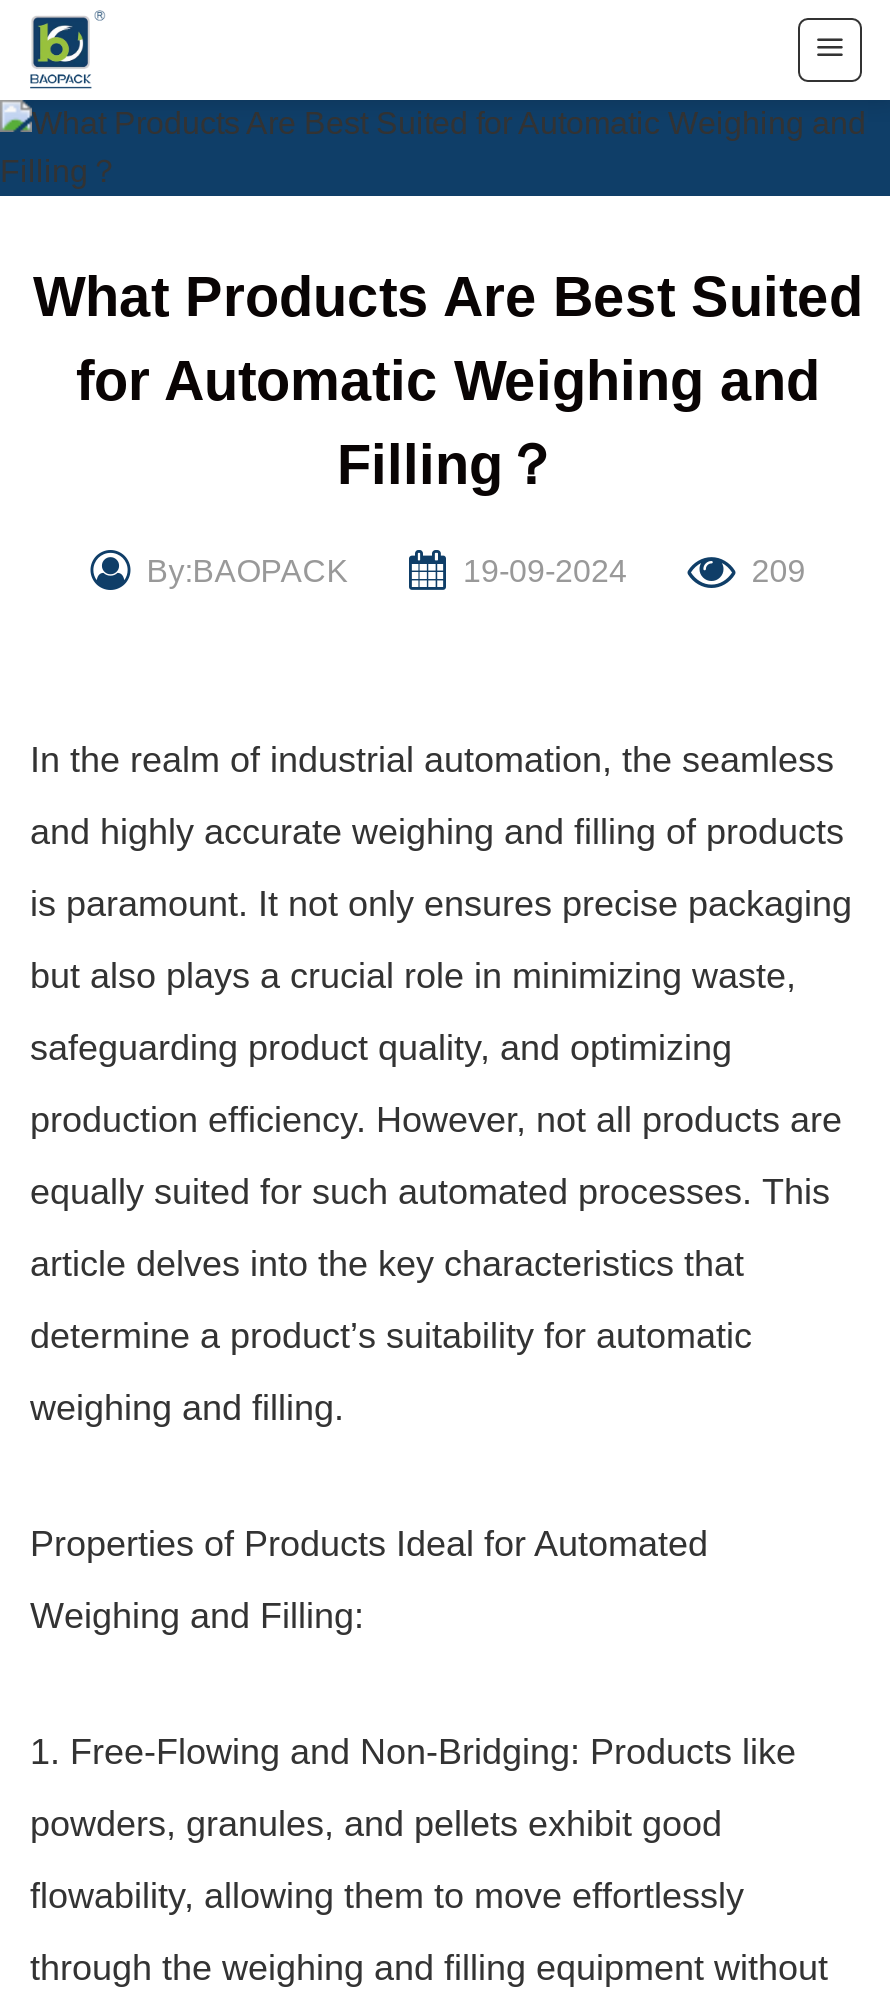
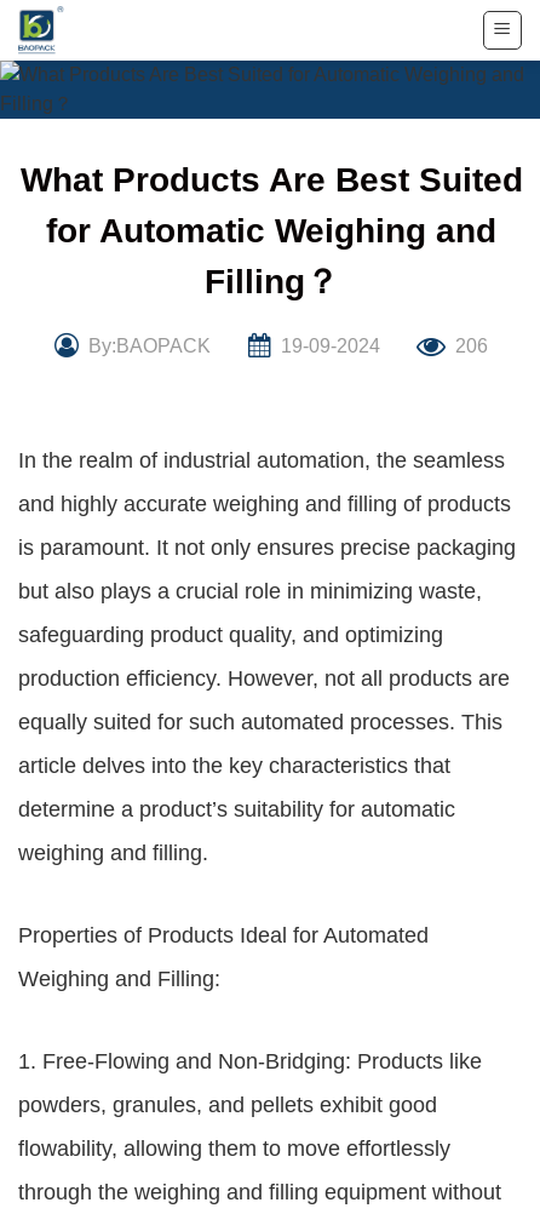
[752,554,806,588] 209 -> [455,336,488,356] 206

